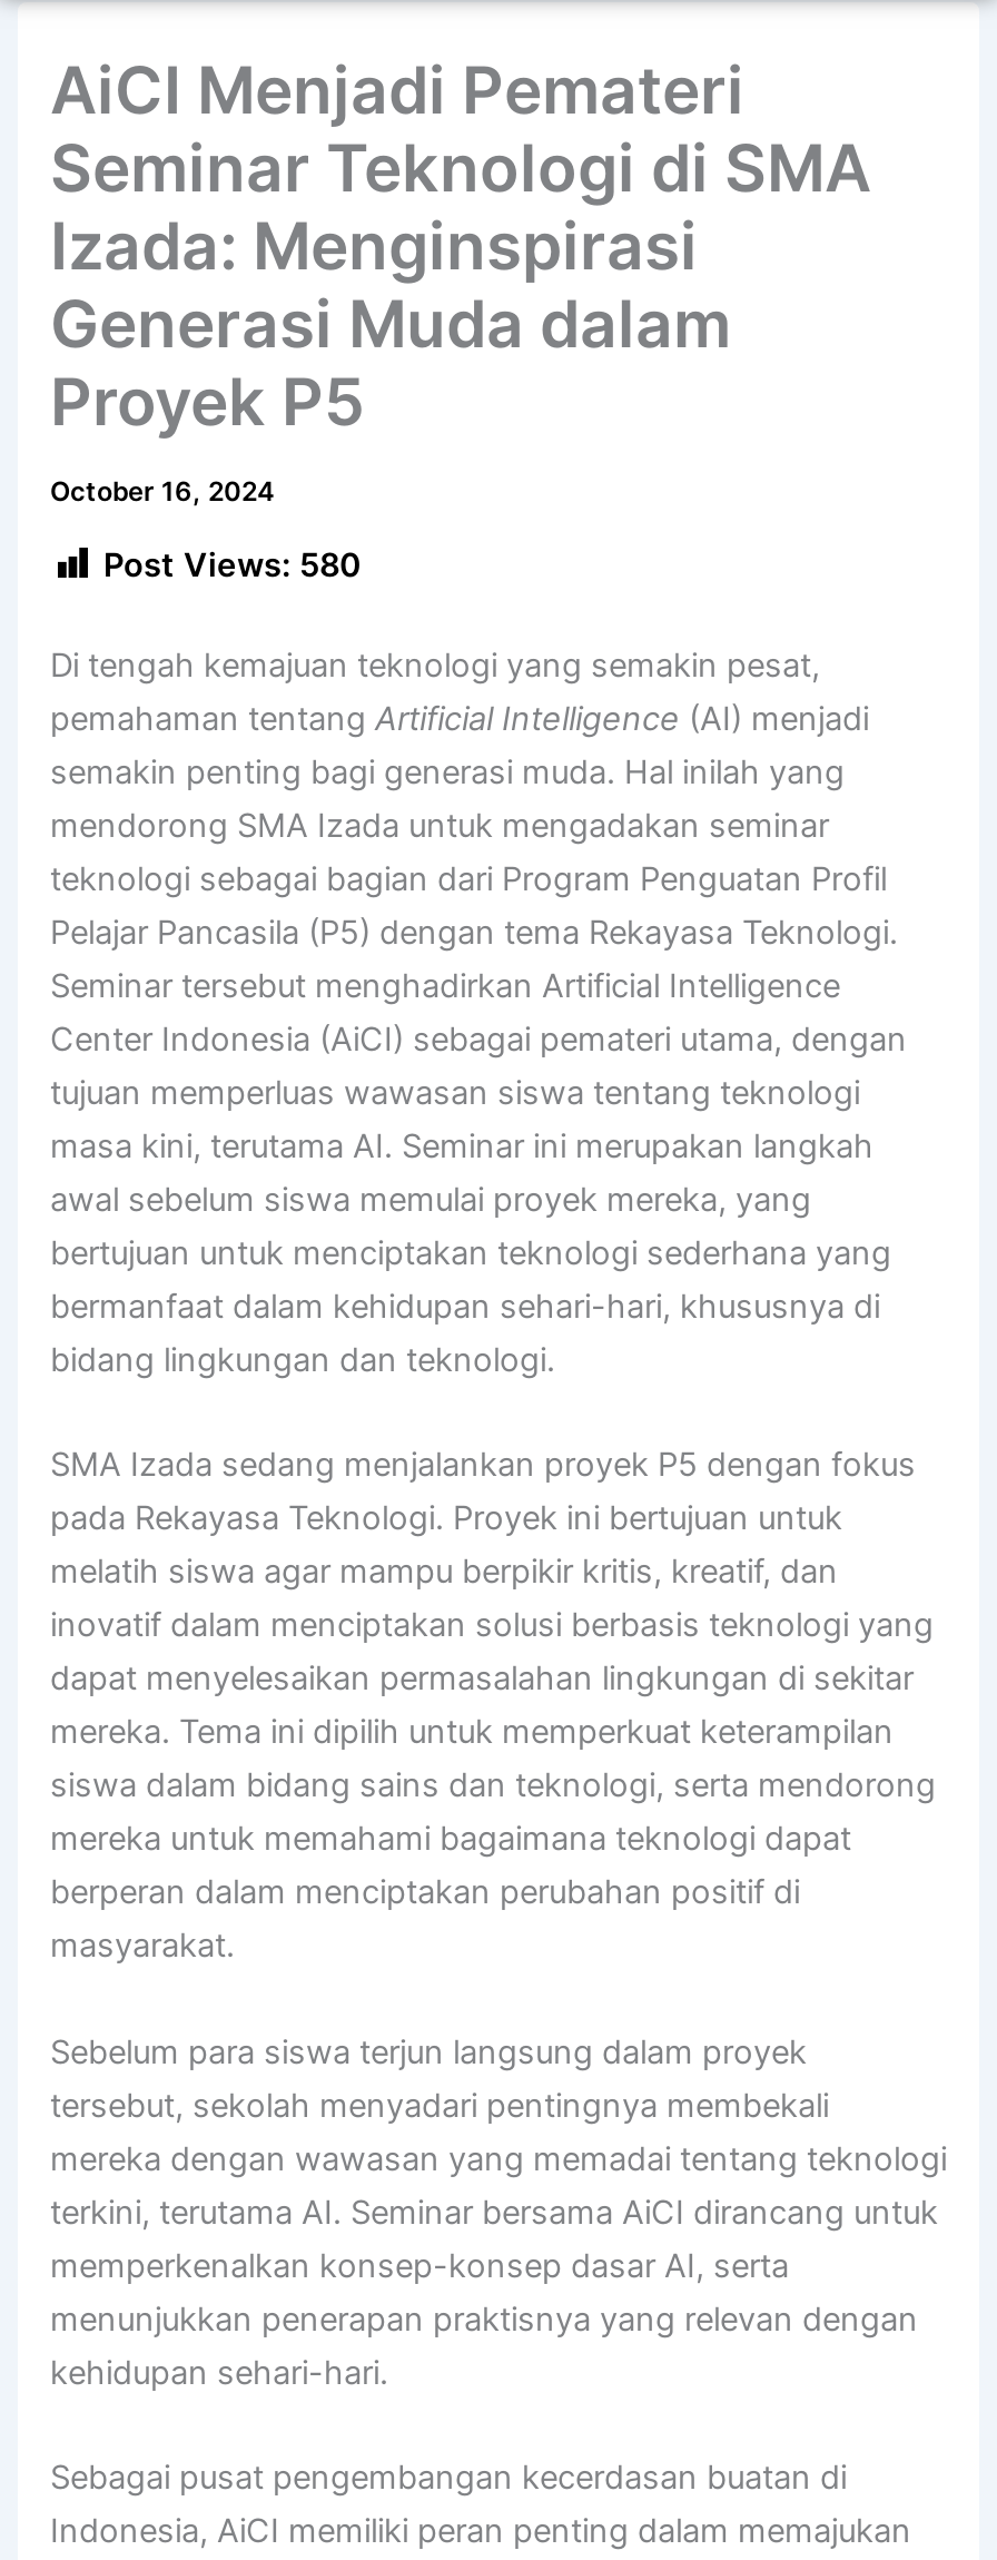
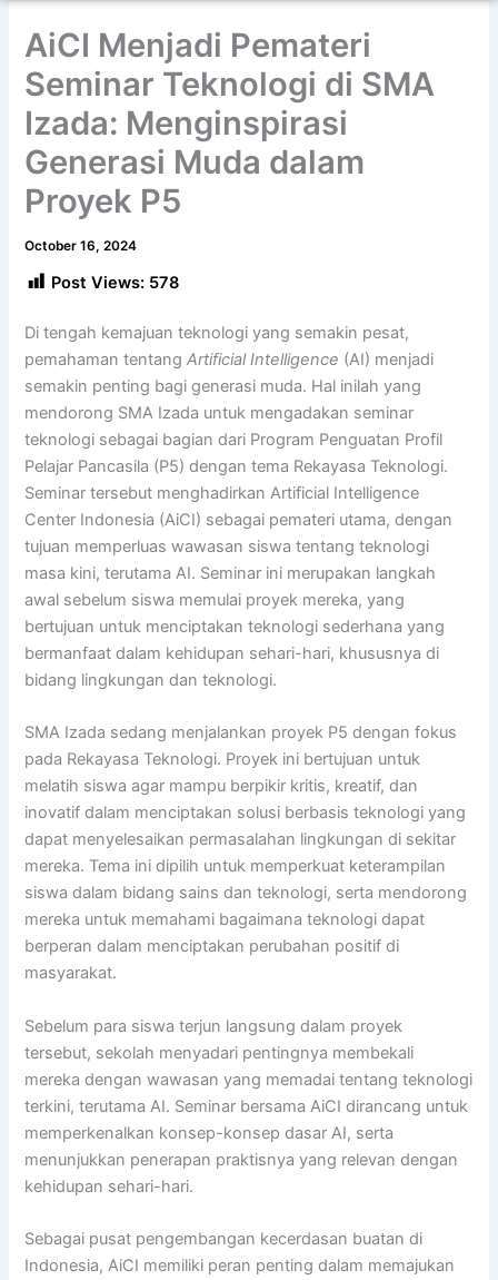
[103,546,362,586] Post Views: 580 -> [52,273,180,293] Post Views: 578

